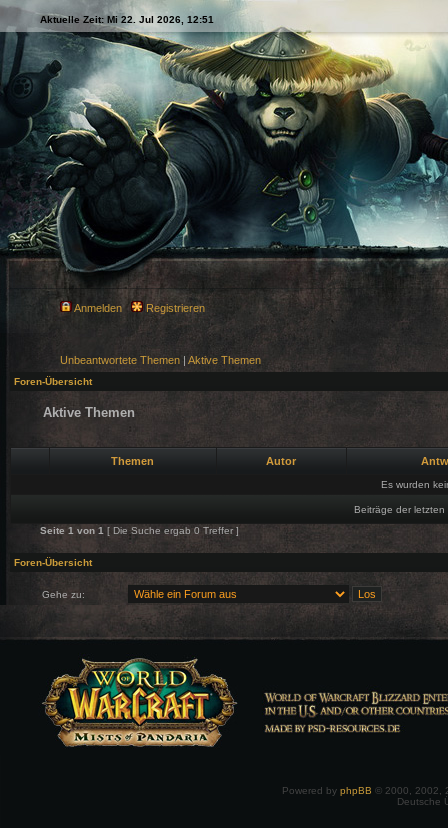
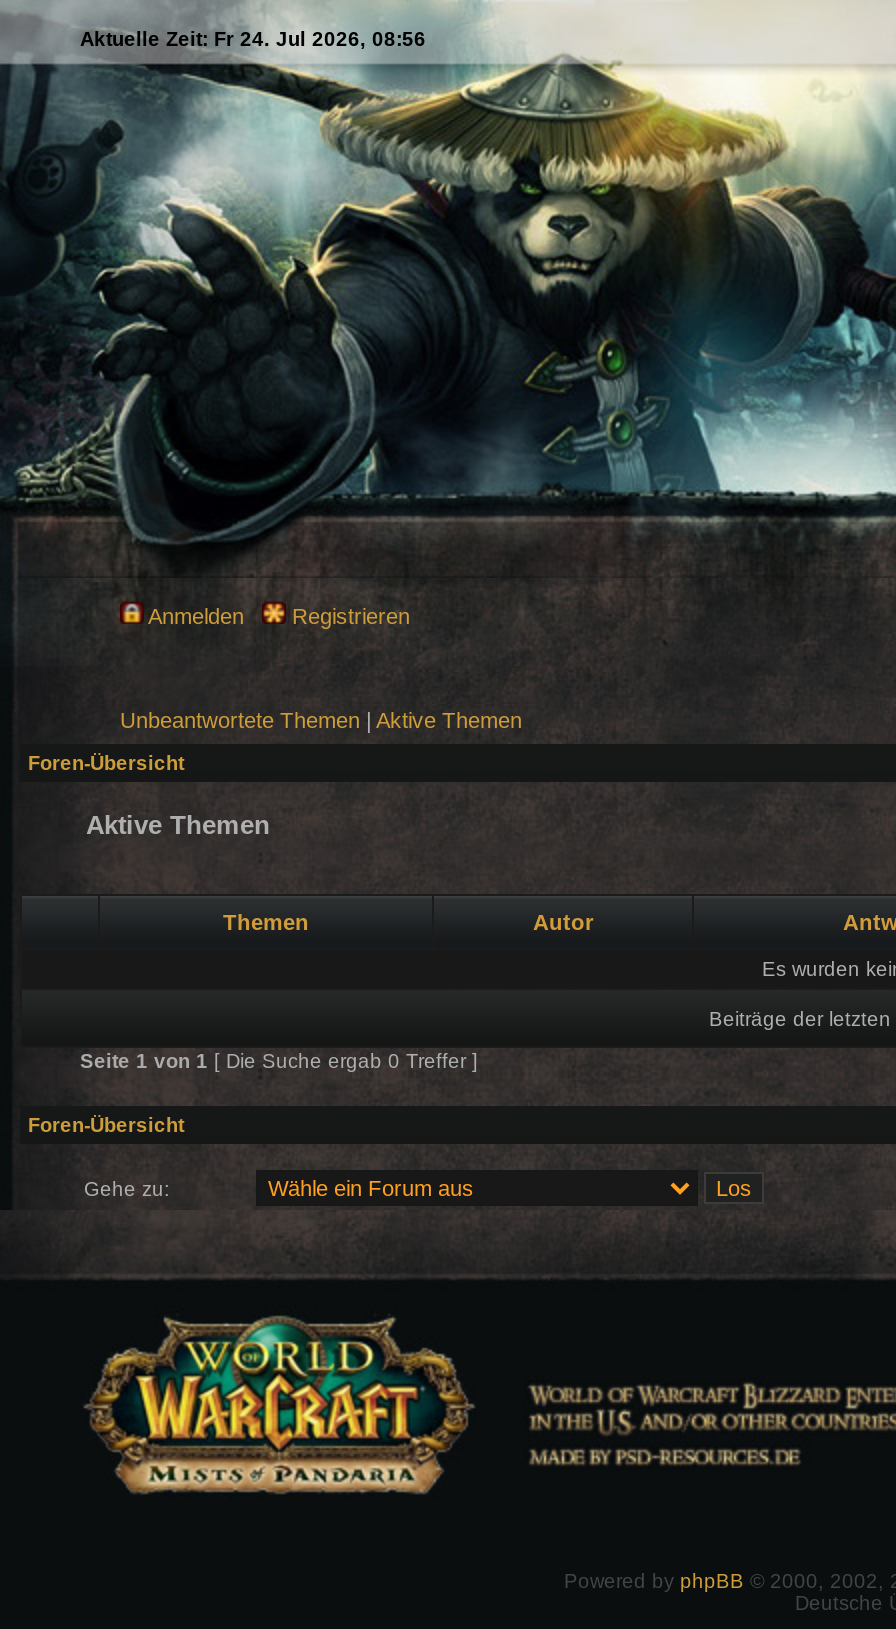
[40,14,214,25] Aktuelle Zeit: Mi 22. Jul 2026, 12:51 -> [80,28,426,50] Aktuelle Zeit: Fr 24. Jul 2026, 08:56

